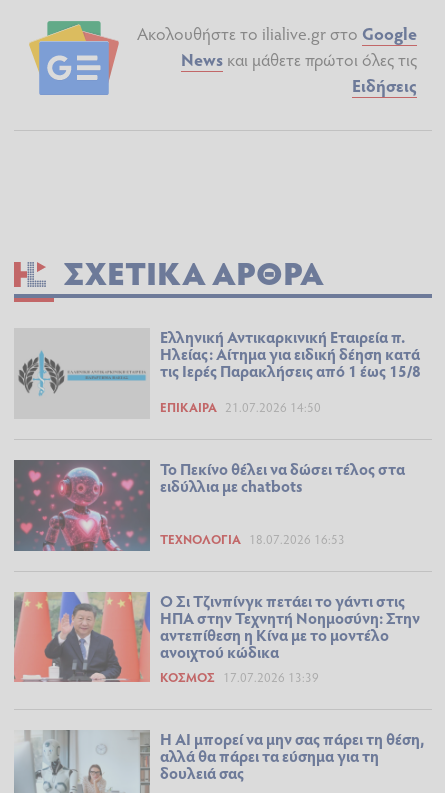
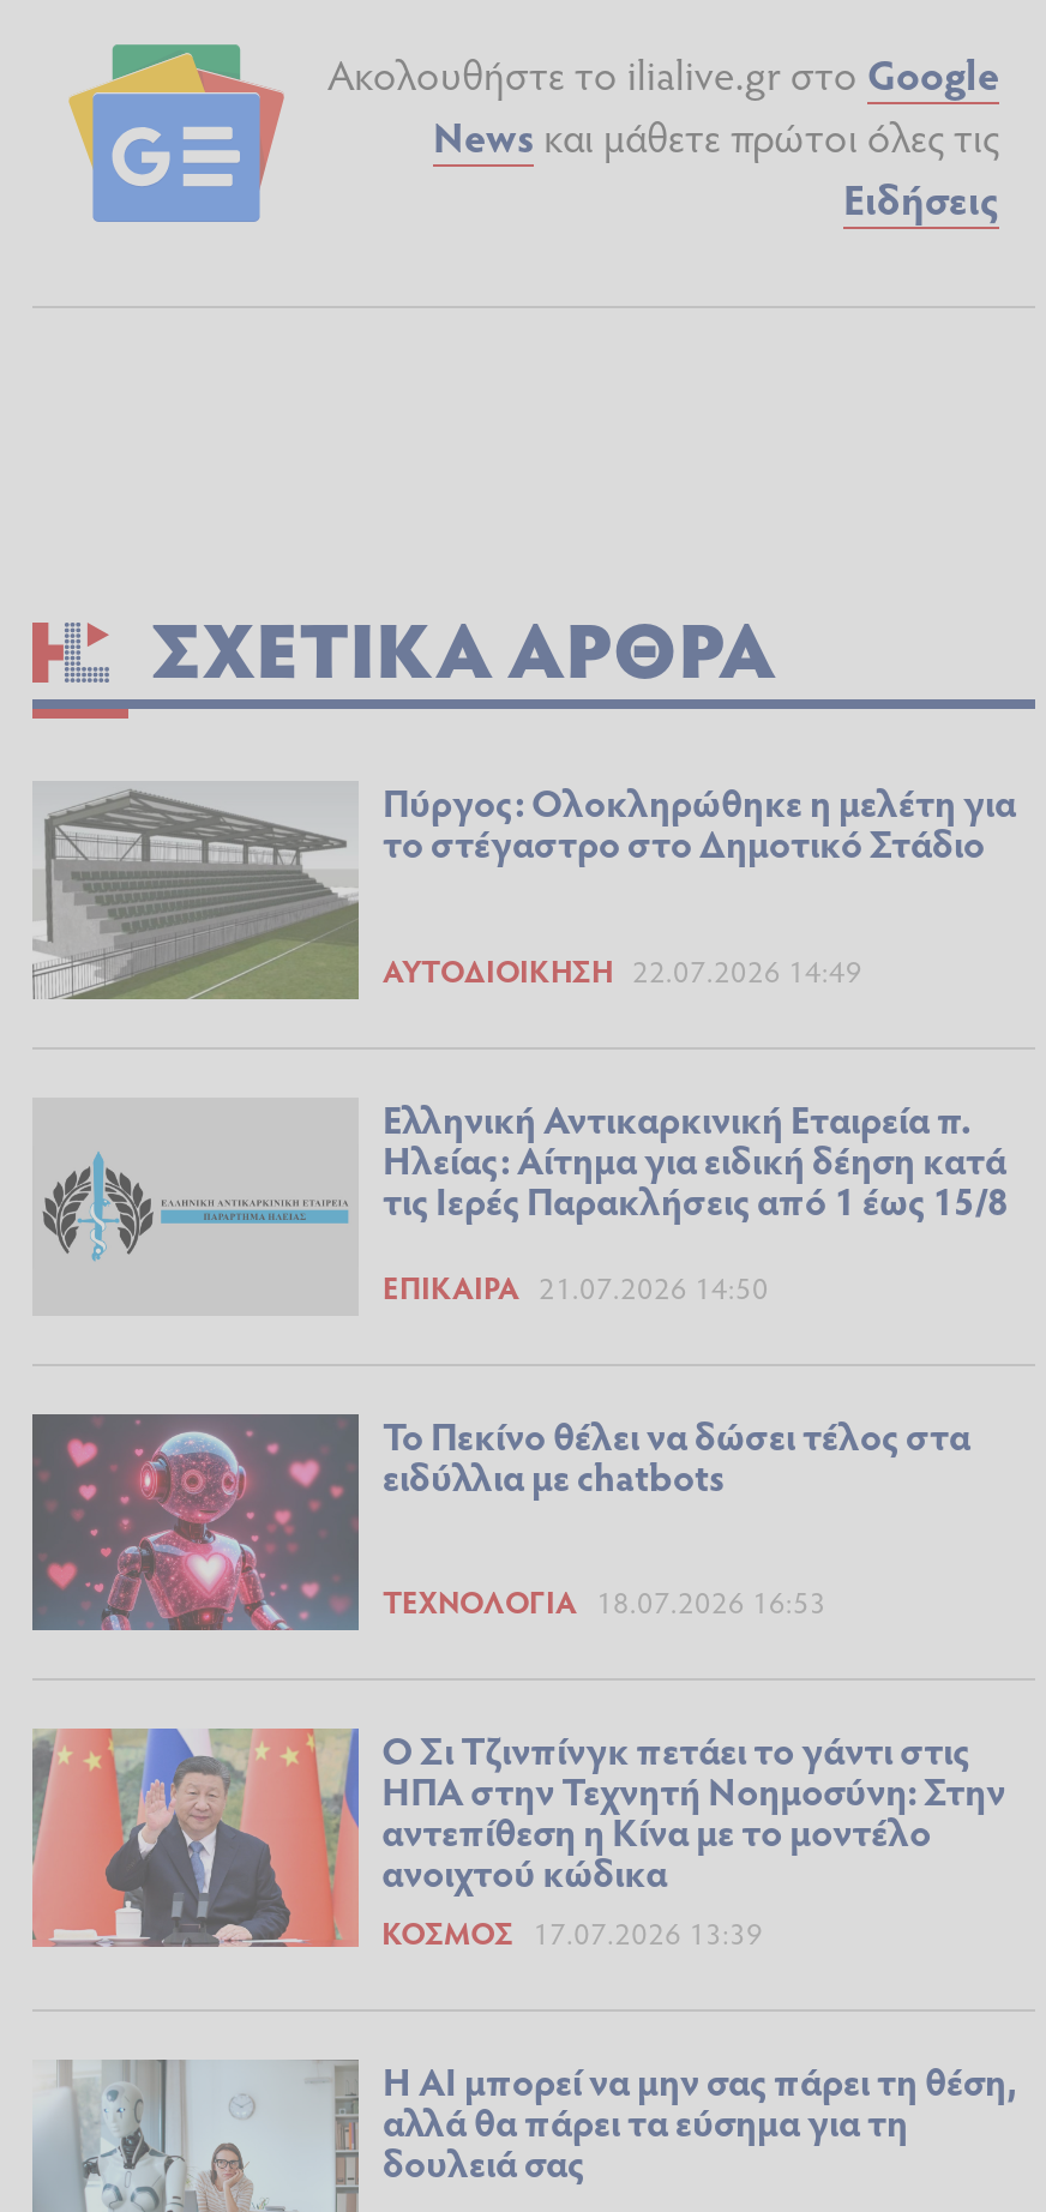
none -> [32,777,1016,1002] [image] | Πύργος: Ολοκληρώθηκε η μελέτη για | το στέγαστρο στο Δημοτικό Στάδιο | ΑΥΤΟΔΙΟΊΚΗΣΗ 22.07.2026 14:49

